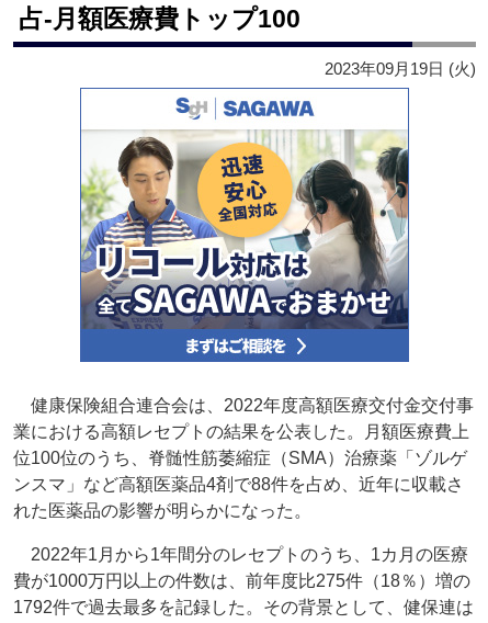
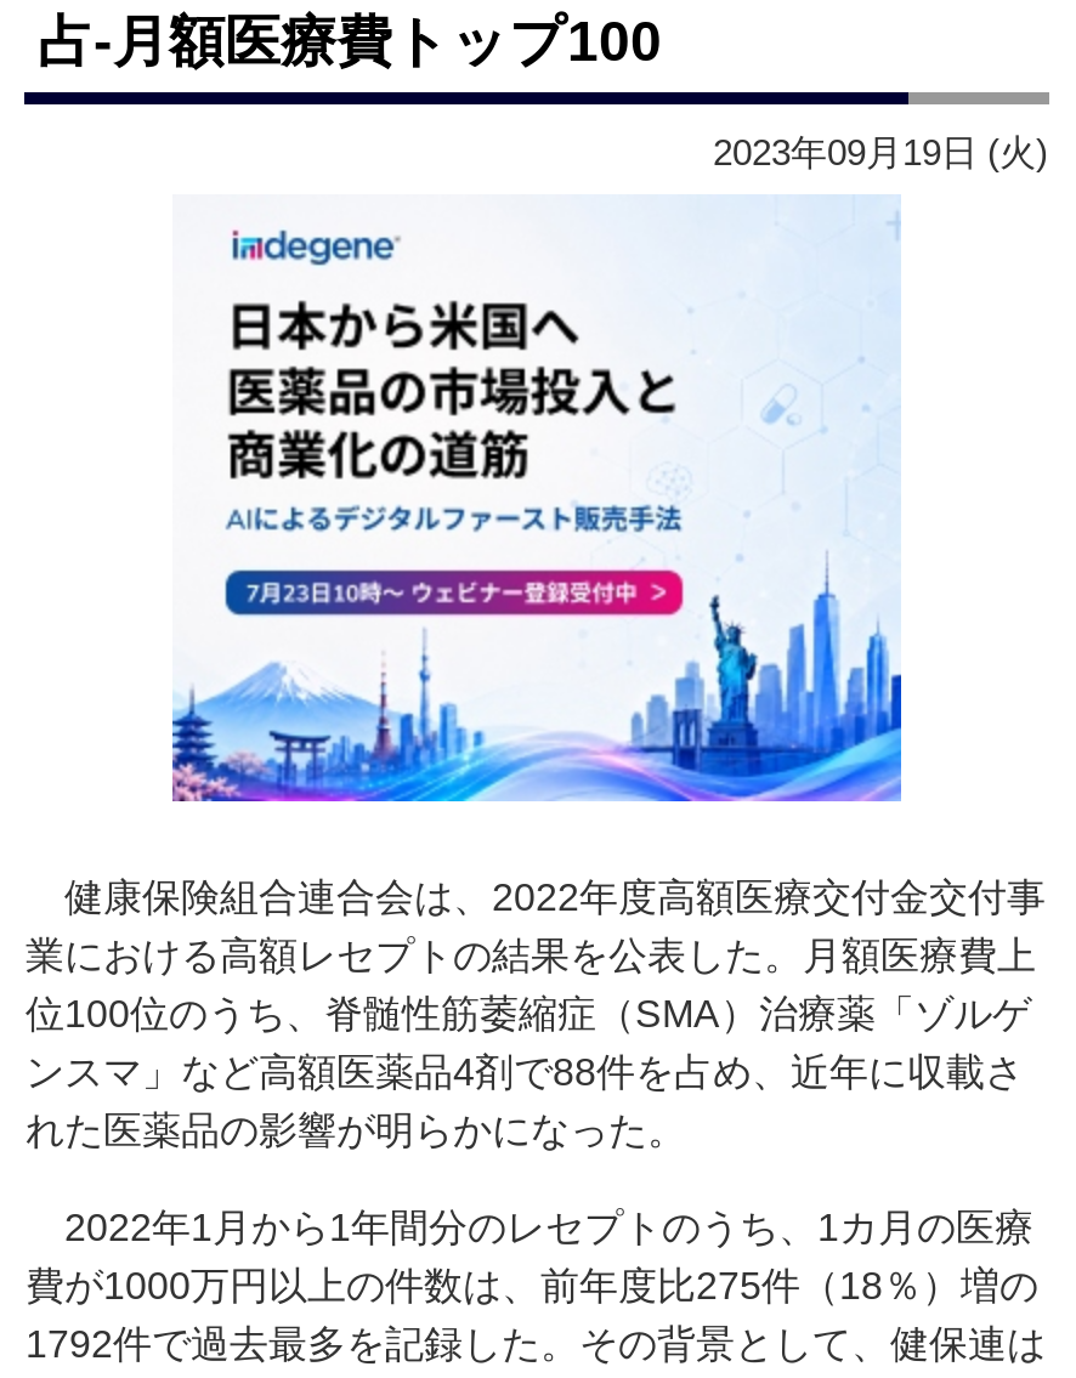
[79,87,410,363] [image] -> [170,194,901,804] [image]

